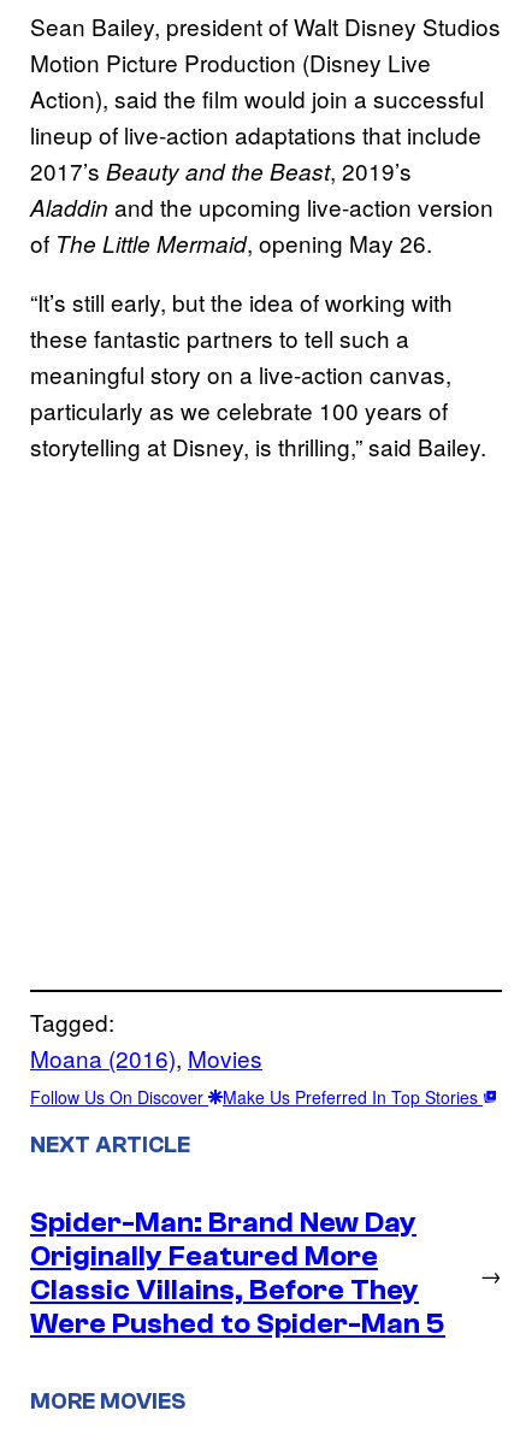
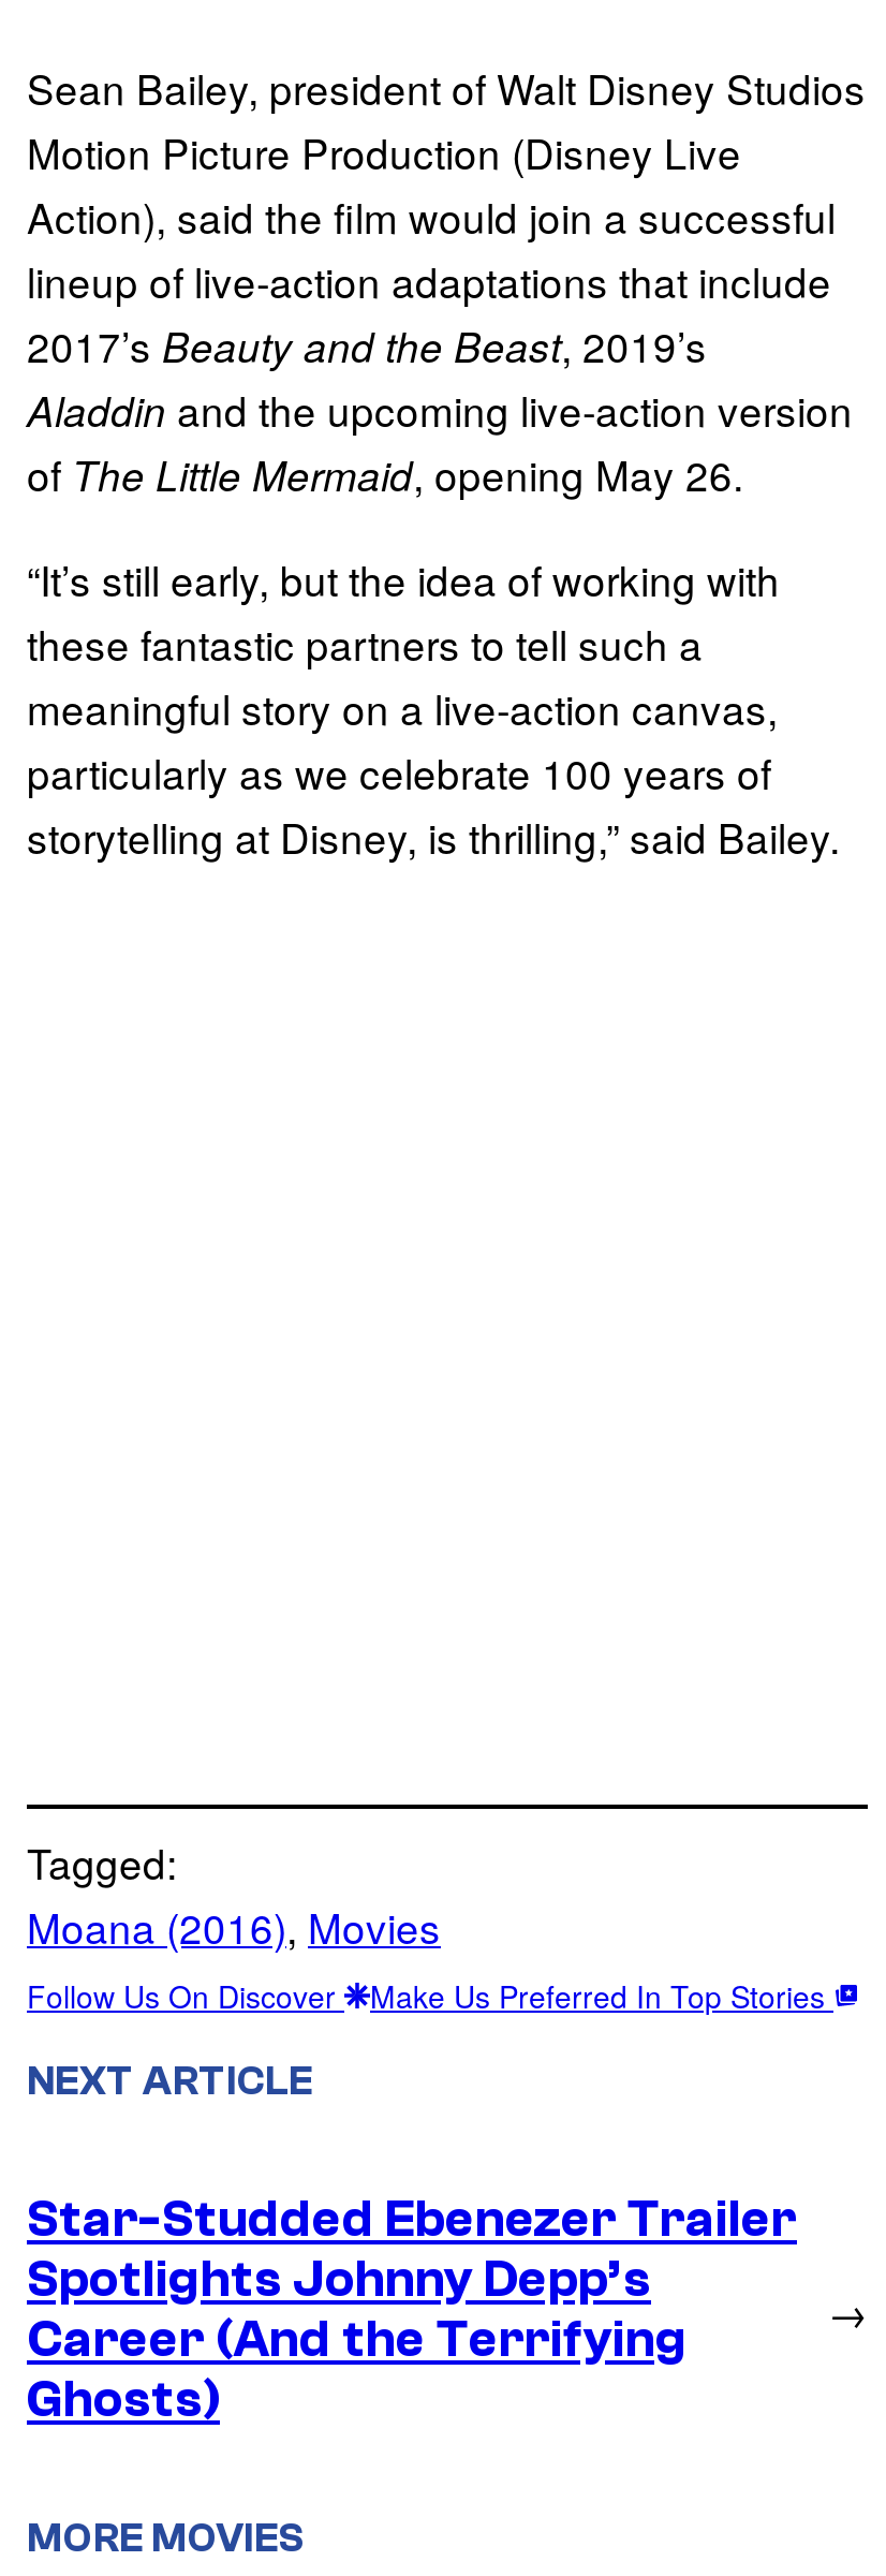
[30,1206,445,1339] Spider-Man: Brand New Day | Originally Featured More | Classic Villains, Before They | Were Pushed to Spider-Man 5 -> [27,2190,797,2428] Star-Studded Ebenezer Trailer | Spotlights Johnny Depp’s | Career (And the Terrifying | Ghosts)

